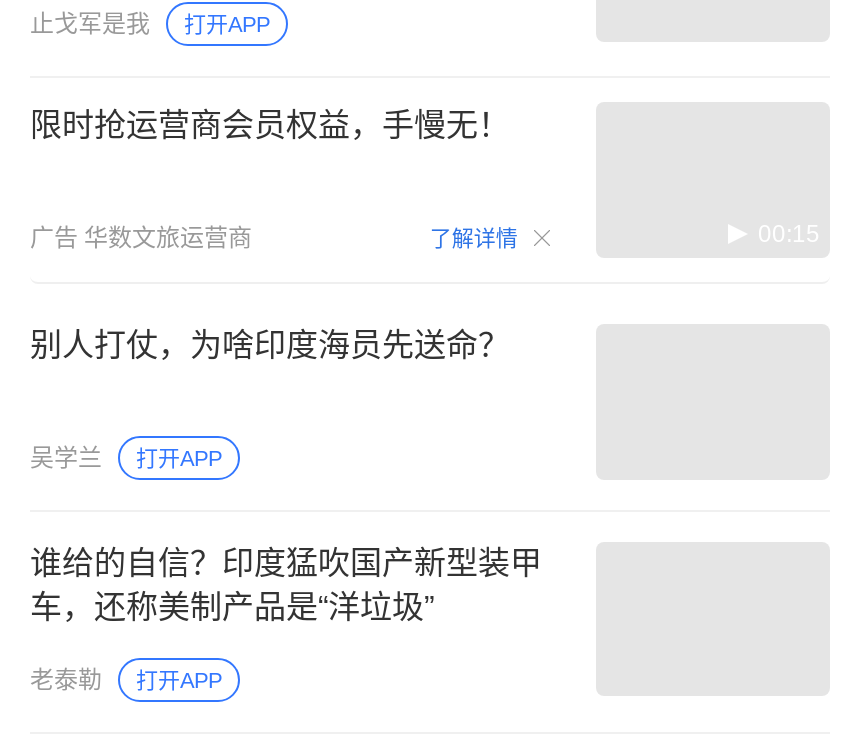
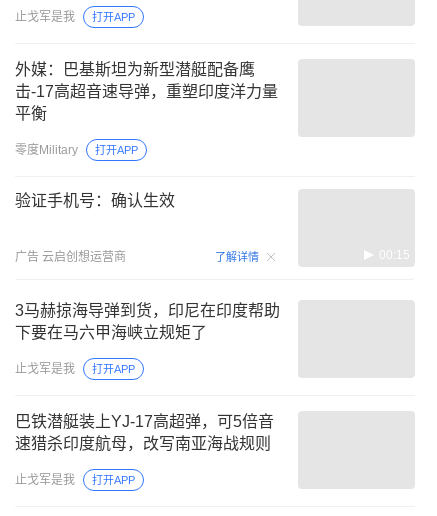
[30,108,510,253] 限时抢运营商会员权益，手慢无！ | 广告华数文旅运营商 -> [15,61,278,264] 外媒：巴基斯坦为新型潜艇配备鹰 | 击-17高超音速导弹，重塑印度洋力量 | 平衡 | 零度Military | 打开APP | 验证手机号：确认生效 | 广告云启创想运营商
[30,328,510,362] 别人打仗，为啥印度海员先送命？ -> [15,302,280,341] 3马赫掠海导弹到货，印尼在印度帮助 | 下要在马六甲海峡立规矩了
[30,443,102,471] 吴学兰 -> [15,362,75,376] 止戈军是我
[30,545,542,623] 谁给的自信？印度猛吹国产新型装甲 | 车，还称美制产品是“洋垃圾” -> [15,413,274,452] 巴铁潜艇装上YJ-17高超弹，可5倍音 | 速猎杀印度航母，改写南亚海战规则
[30,665,102,693] 老泰勒 -> [15,473,75,487] 止戈军是我

